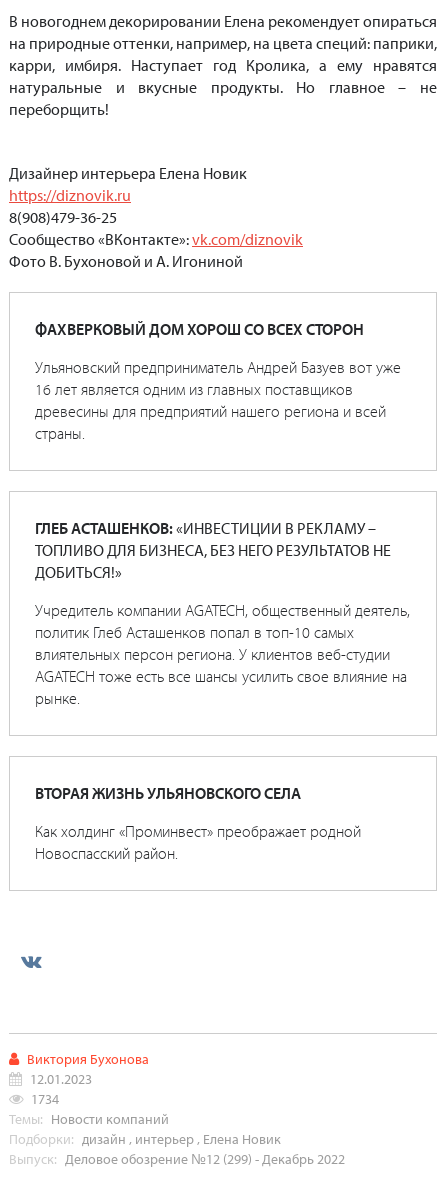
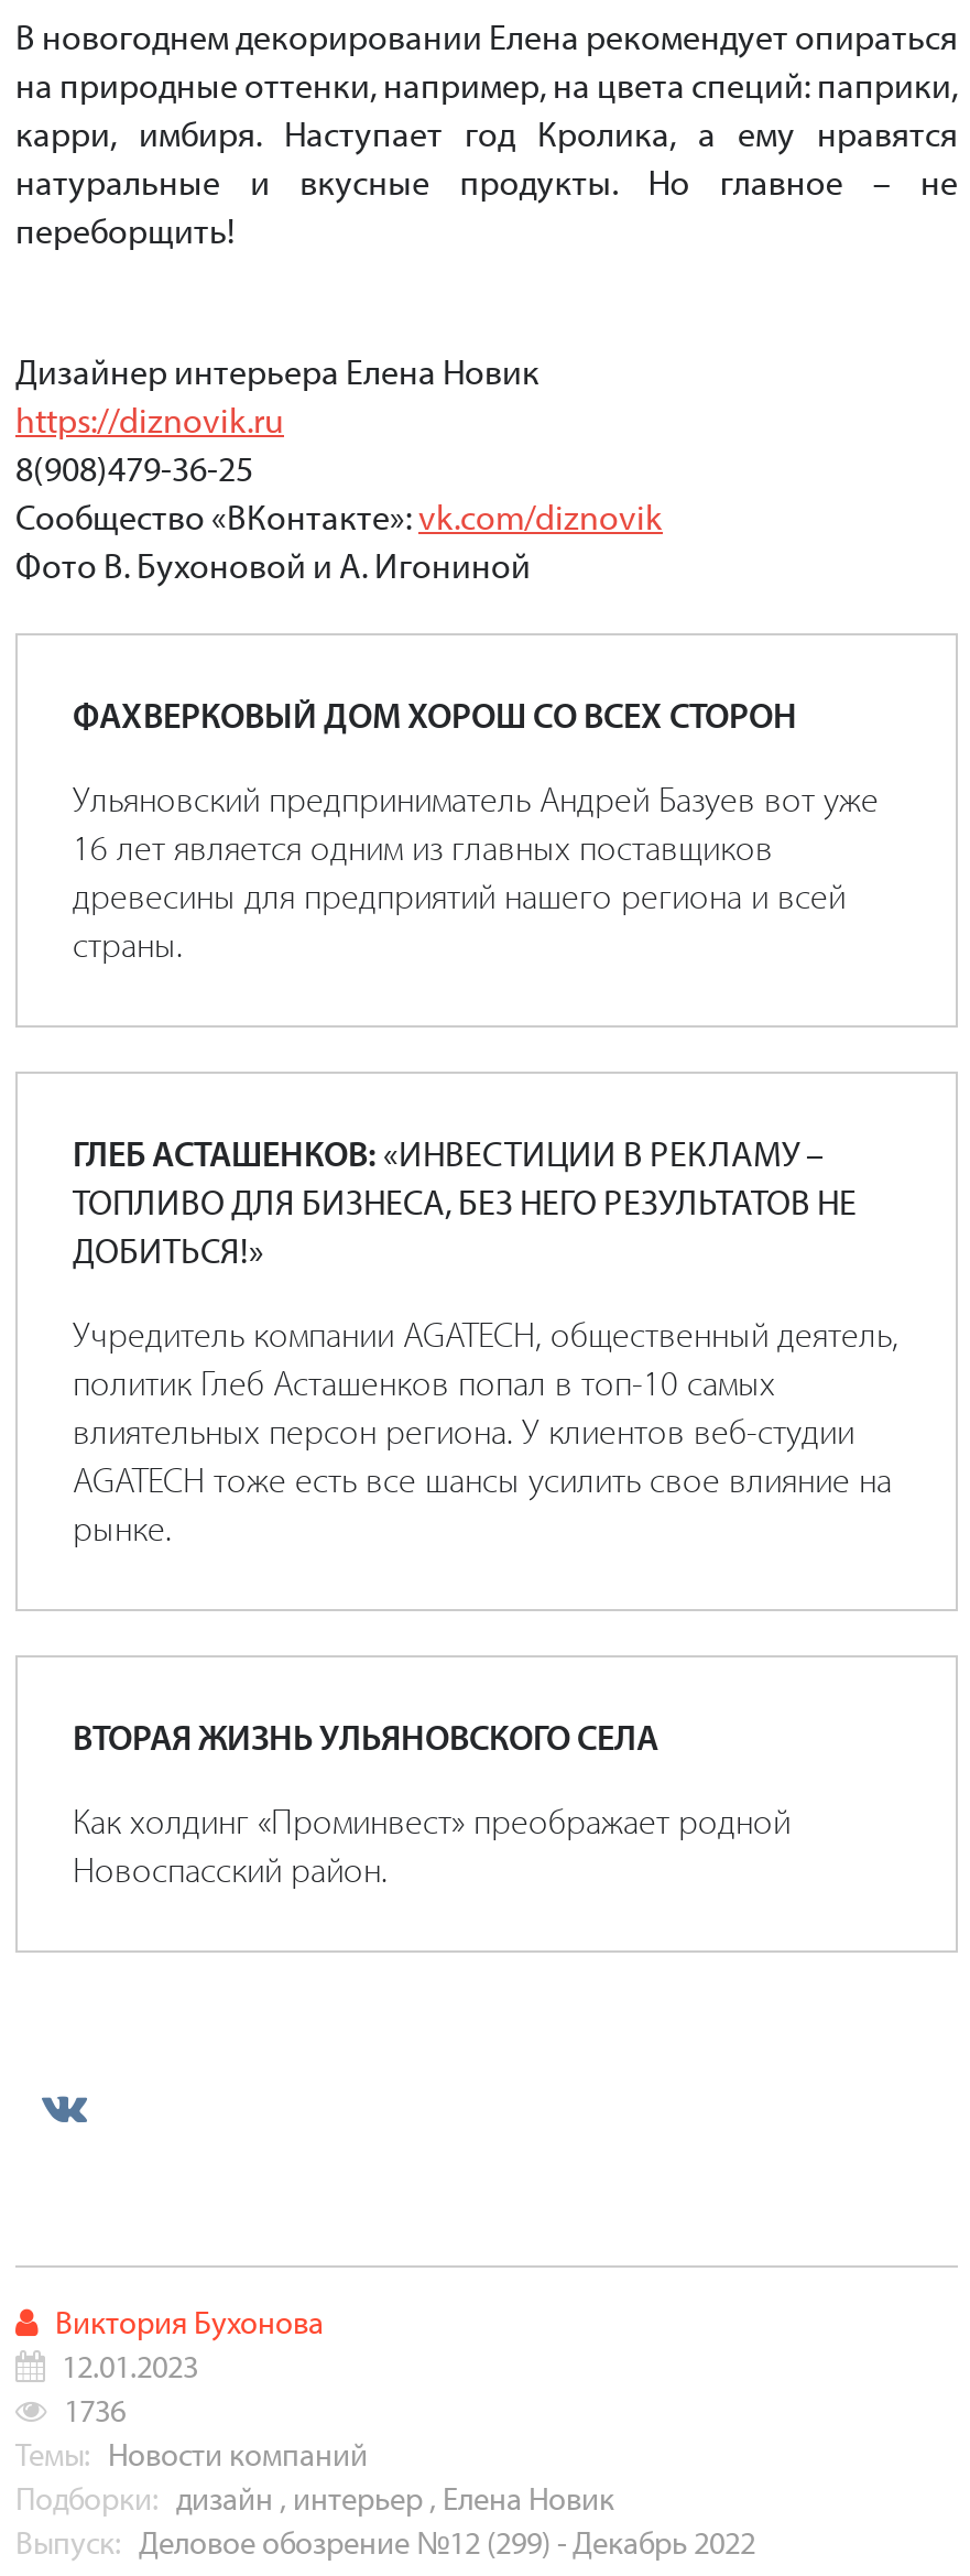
[28,1089,59,1108] 1734 -> [57,2389,126,2431] 1736

